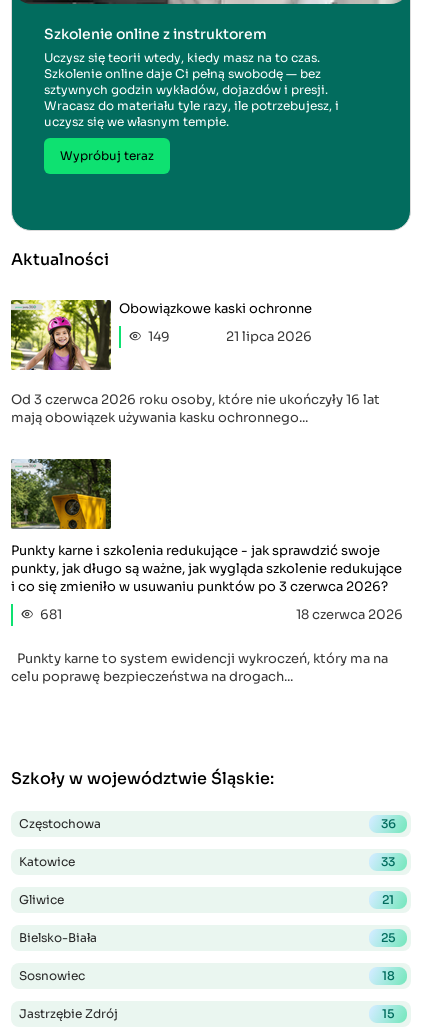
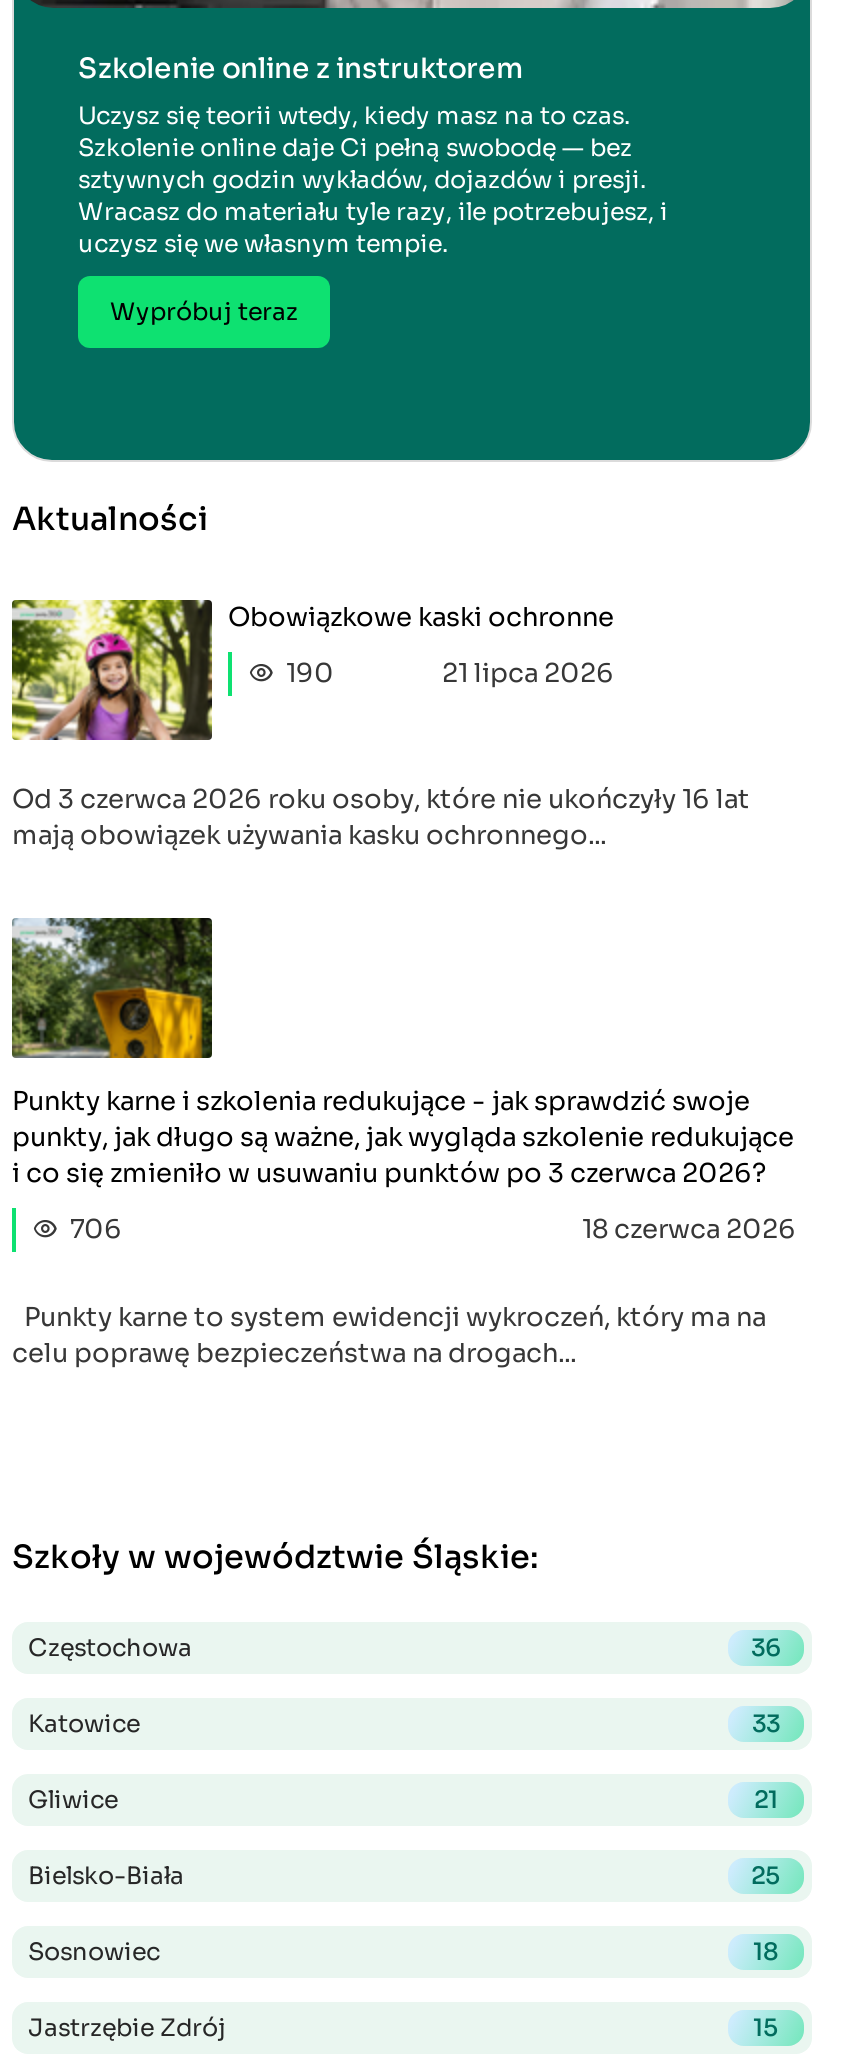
[148,327,170,344] 149 -> [286,655,334,689] 190
[40,605,62,622] 681 -> [70,1211,122,1245] 706

